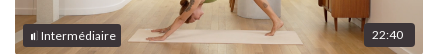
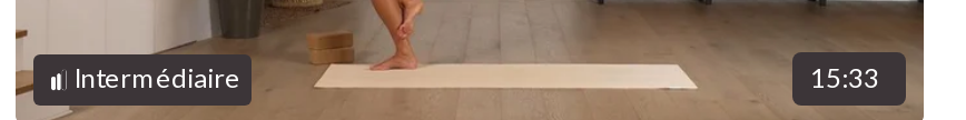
[372,27,403,42] 22:40 -> [810,61,879,94] 15:33

